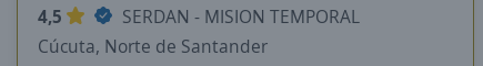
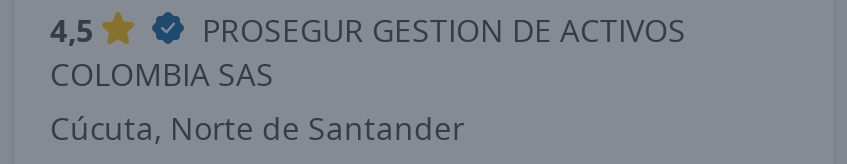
[118,4,360,29] SERDAN - MISION TEMPORAL -> [50,8,686,96] PROSEGUR GESTION DE ACTIVOS | COLOMBIA SAS

